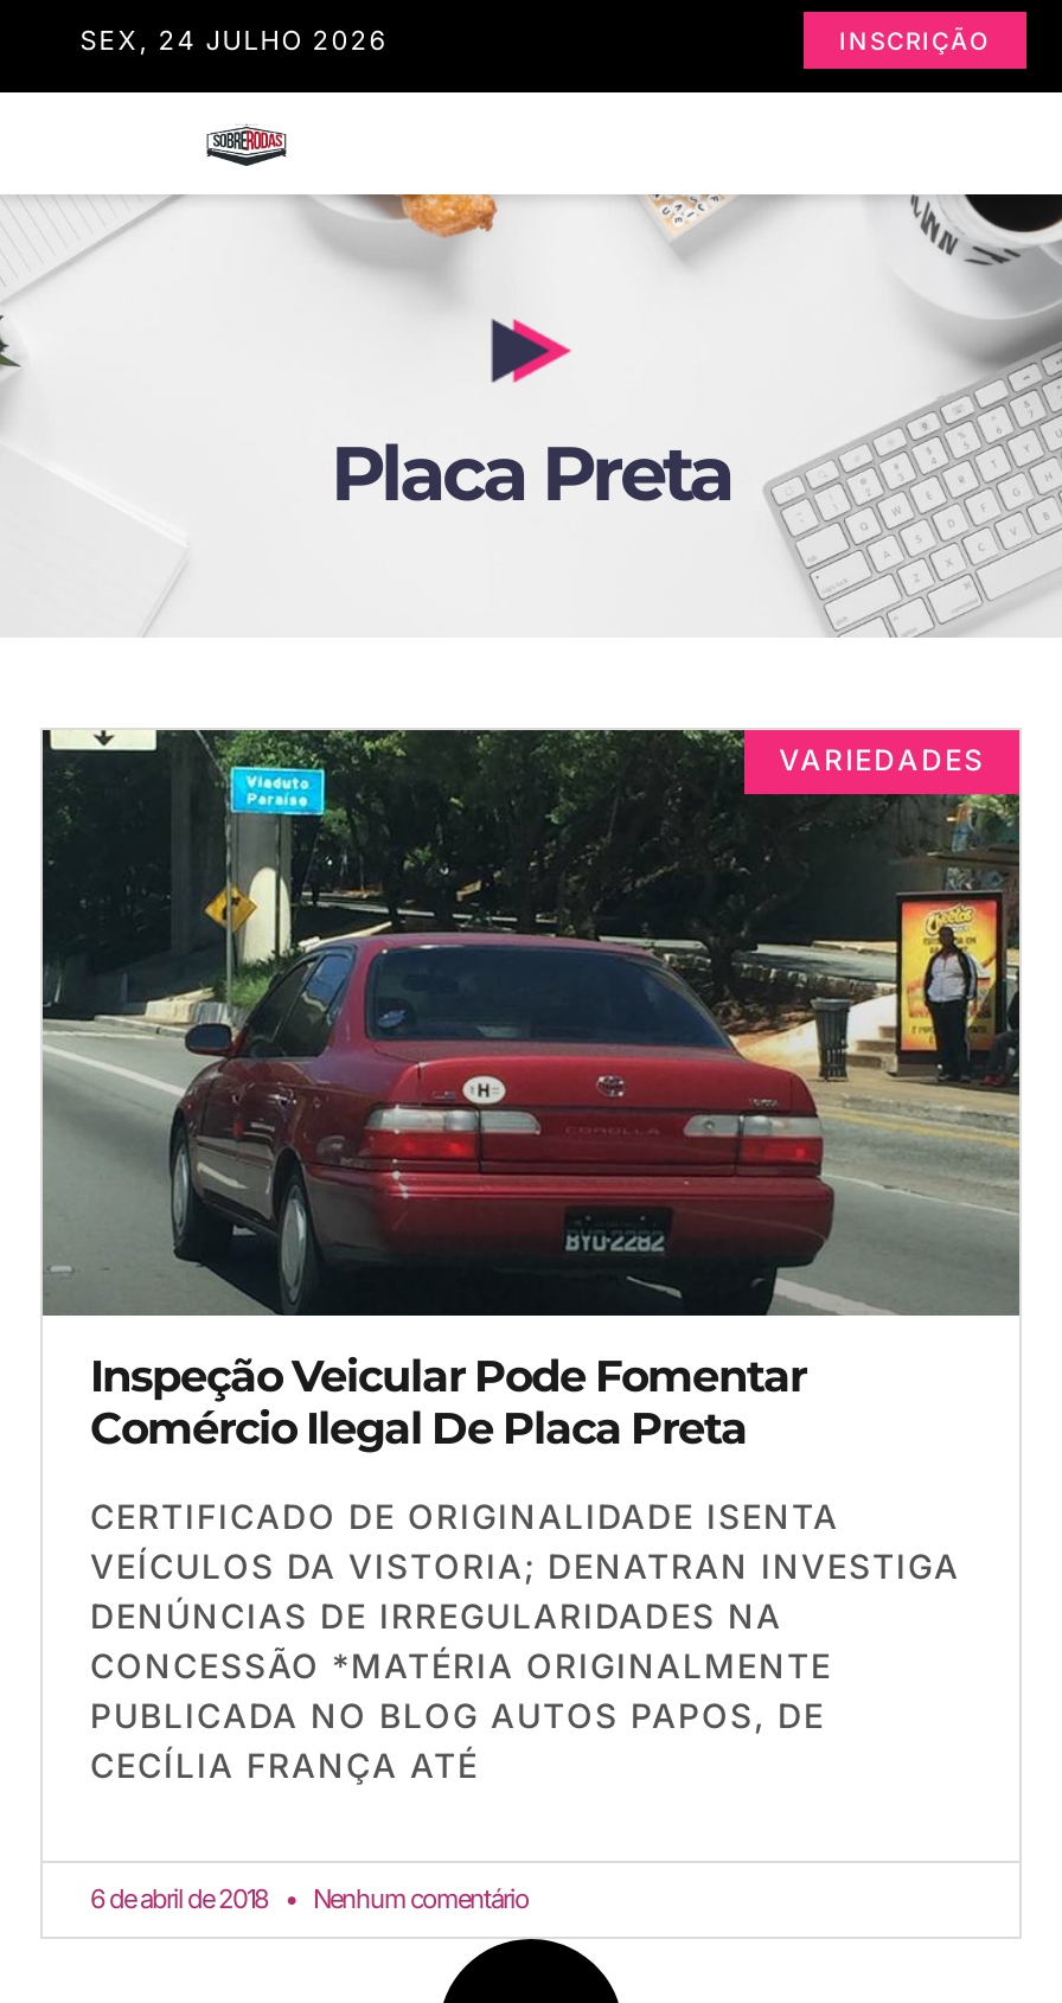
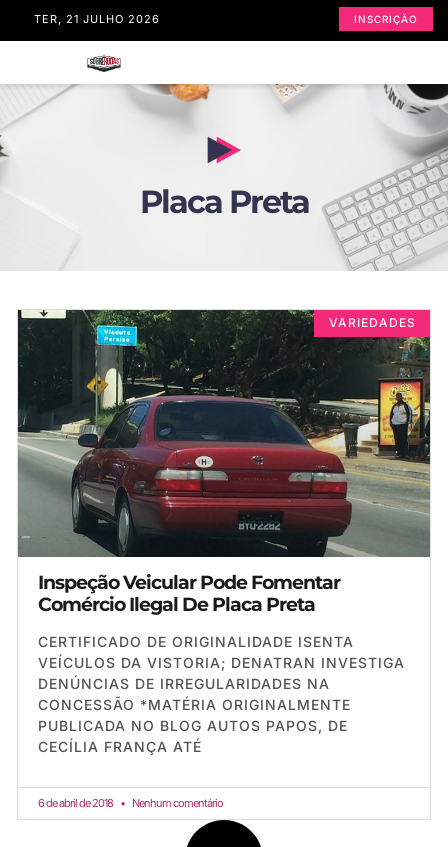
[80,23,388,56] SEX, 24 JULHO 2026 -> [34,11,160,25] TER, 21 JULHO 2026

